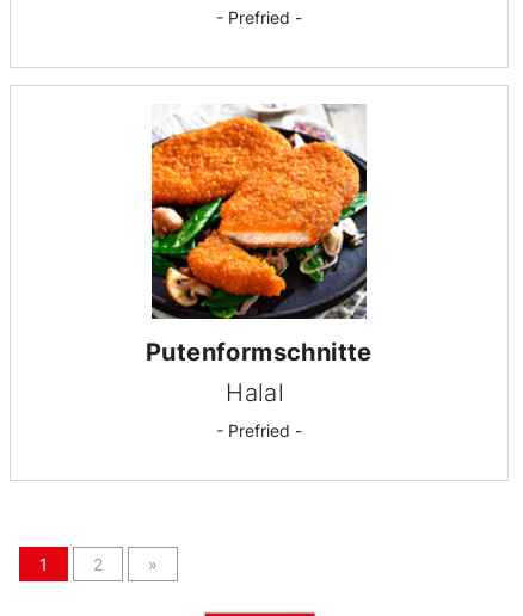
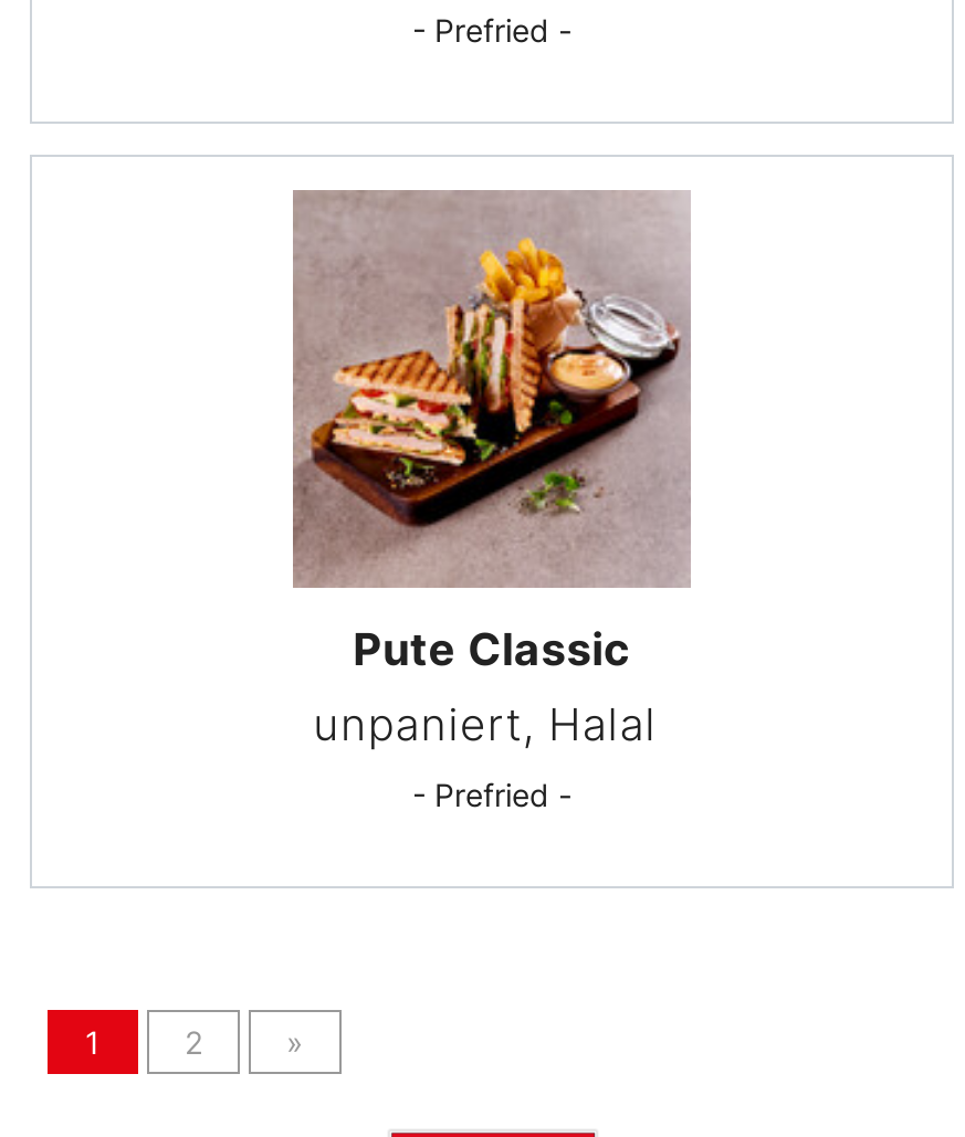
[146,104,372,407] [image] | Putenformschnitte | Halal -> [291,188,691,750] [image] | Pute Classic | unpaniert, Halal

